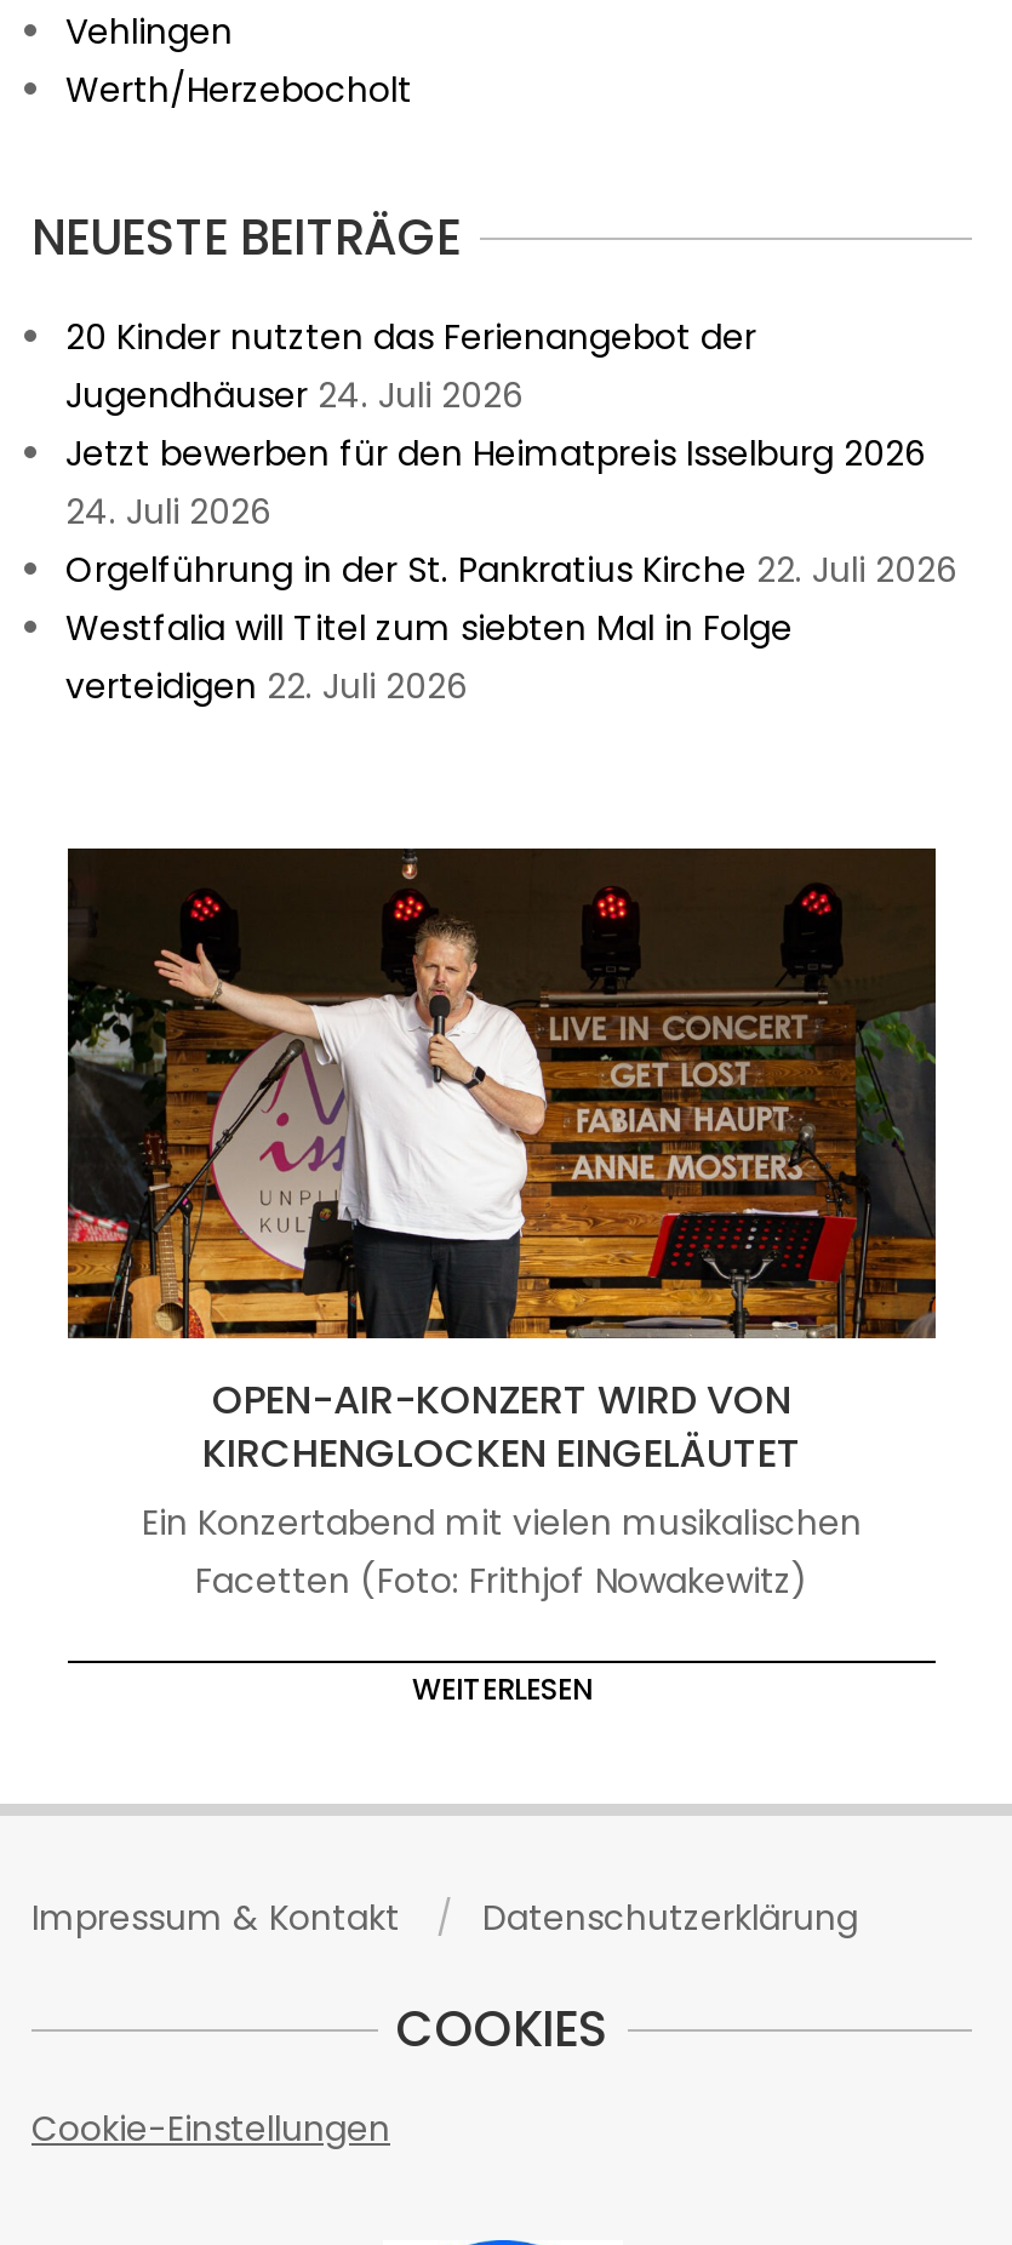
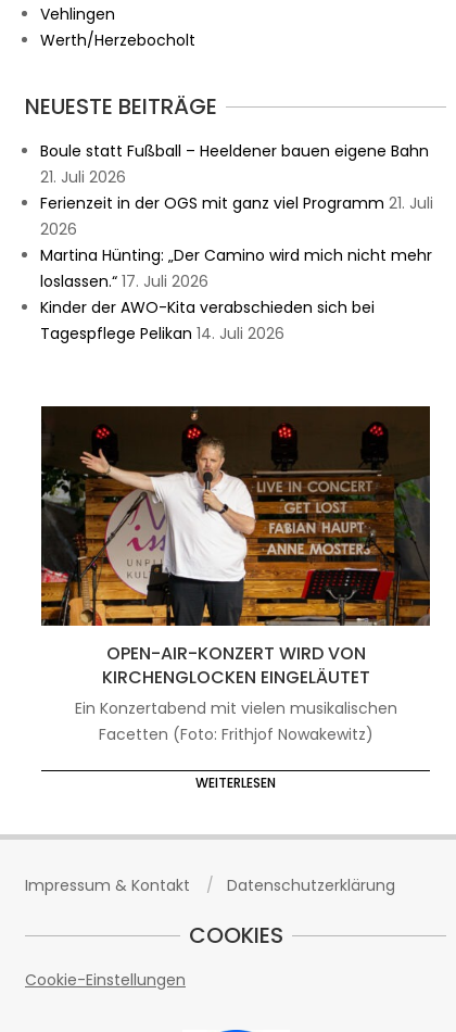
[65,313,957,711] 20 Kinder nutzten das Ferienangebot der | Jugendhäuser 24. Juli 2026 | Jetzt bewerben für den Heimatpreis Isselburg 2026 | 24. Juli 2026 | Orgelführung in der St. Pankratius Kirche 22. Juli 2026 | Westfalia will Titel zum siebten Mal in Folge | verteidigen 22. Juli 2026 -> [40,140,433,345] Boule statt Fußball – Heeldener bauen eigene Bahn | 21. Juli 2026 | Ferienzeit in der OGS mit ganz viel Programm 21. Juli | 2026 | Martina Hünting: „Der Camino wird mich nicht mehr | loslassen.“ 17. Juli 2026 | Kinder der AWO-Kita verabschieden sich bei | Tagespflege Pelikan 14. Juli 2026

